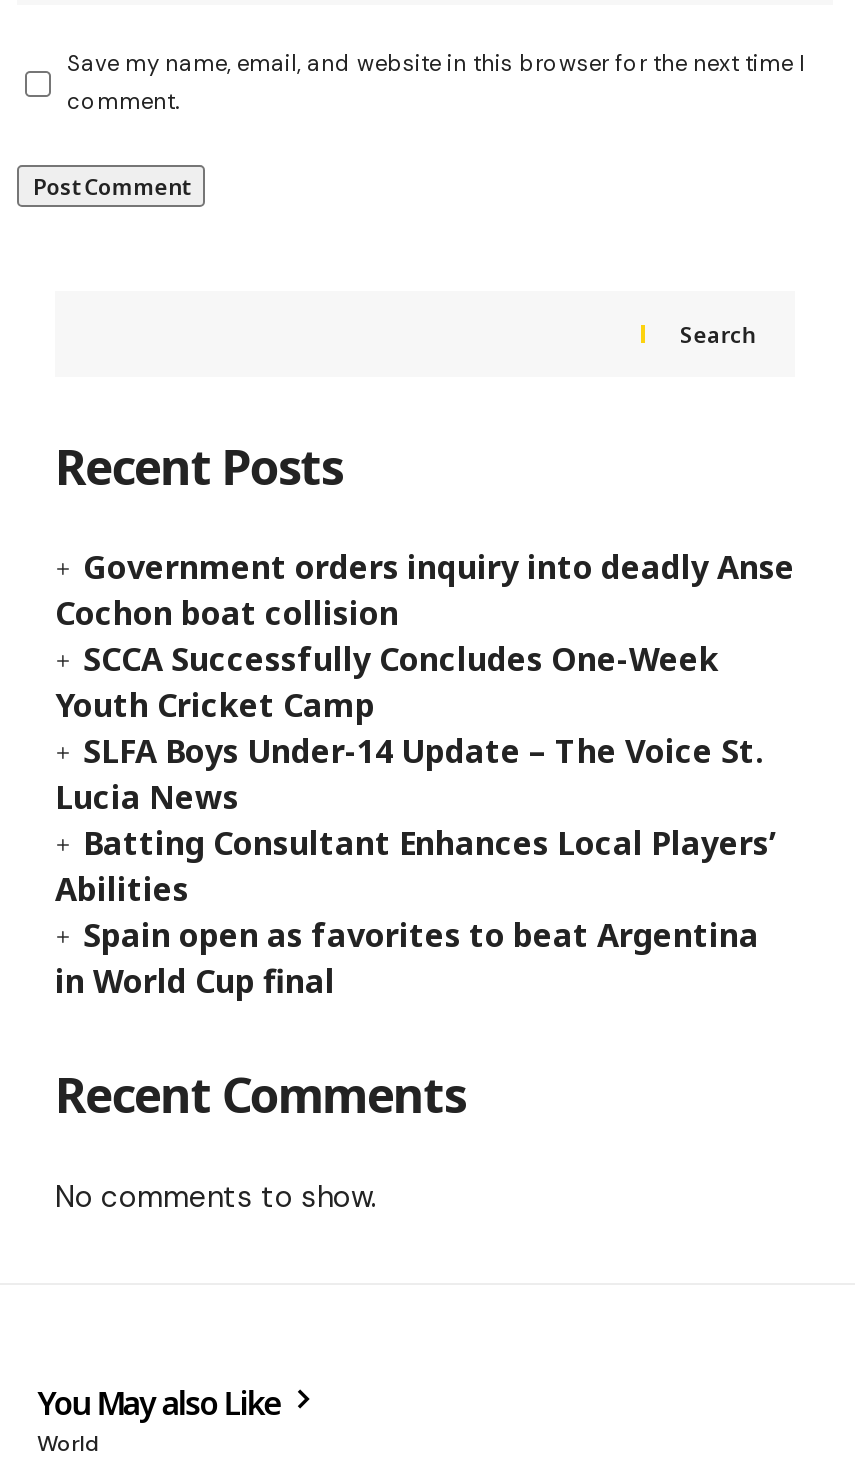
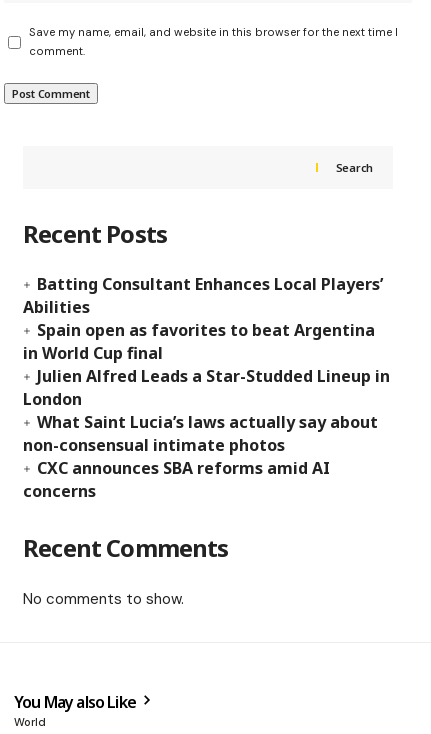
[55,545,795,819] Government orders inquiry into deadly Anse | Cochon boat collision | SCCA Successfully Concludes One-Week | Youth Cricket Camp | SLFA Boys Under-14 Update – The Voice St. | Lucia News -> none
moved [55,821,775,1003] -> [23,273,383,364]: Batting Consultant Enhances Local Players’ | Abilities | Spain open as favorites to beat Argentina | in World Cup final
none -> [23,365,390,502] Julien Alfred Leads a Star-Studded Lineup in | London | What Saint Lucia’s laws actually say about | non-consensual intimate photos | CXC announces SBA reforms amid AI | concerns

